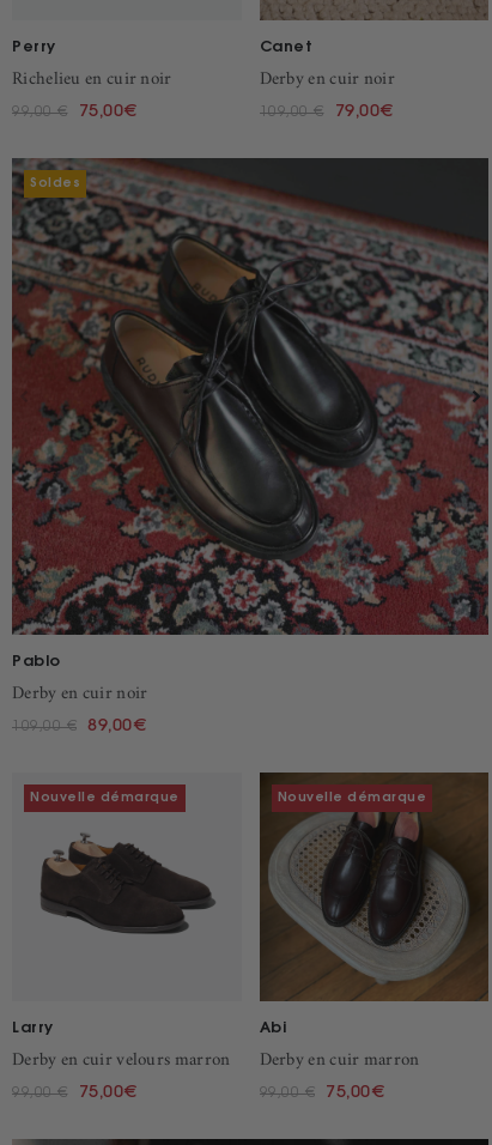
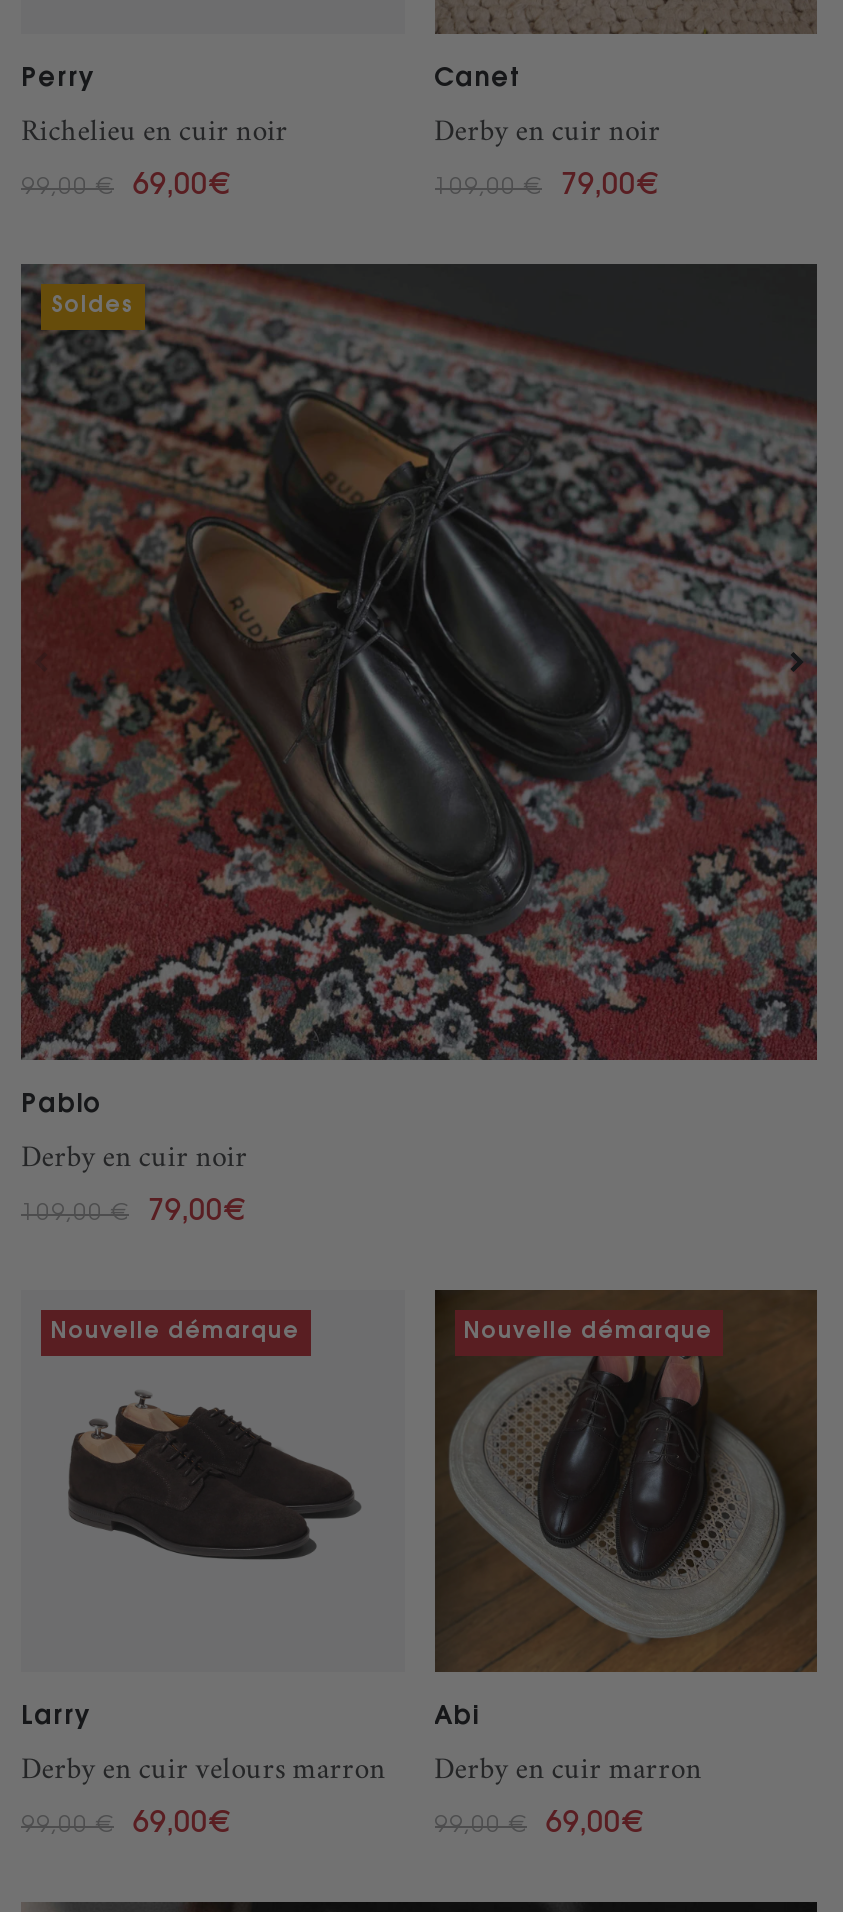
[79,98,139,120] 75,00€ -> [133,163,233,201] 69,00€
[88,712,148,735] 89,00€ -> [148,1189,248,1227] 79,00€
[79,1079,139,1102] 75,00€ -> [133,1802,233,1840] 69,00€
[326,1079,386,1102] 75,00€ -> [546,1802,646,1840] 69,00€

